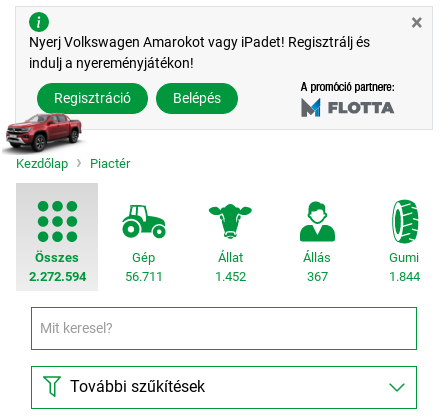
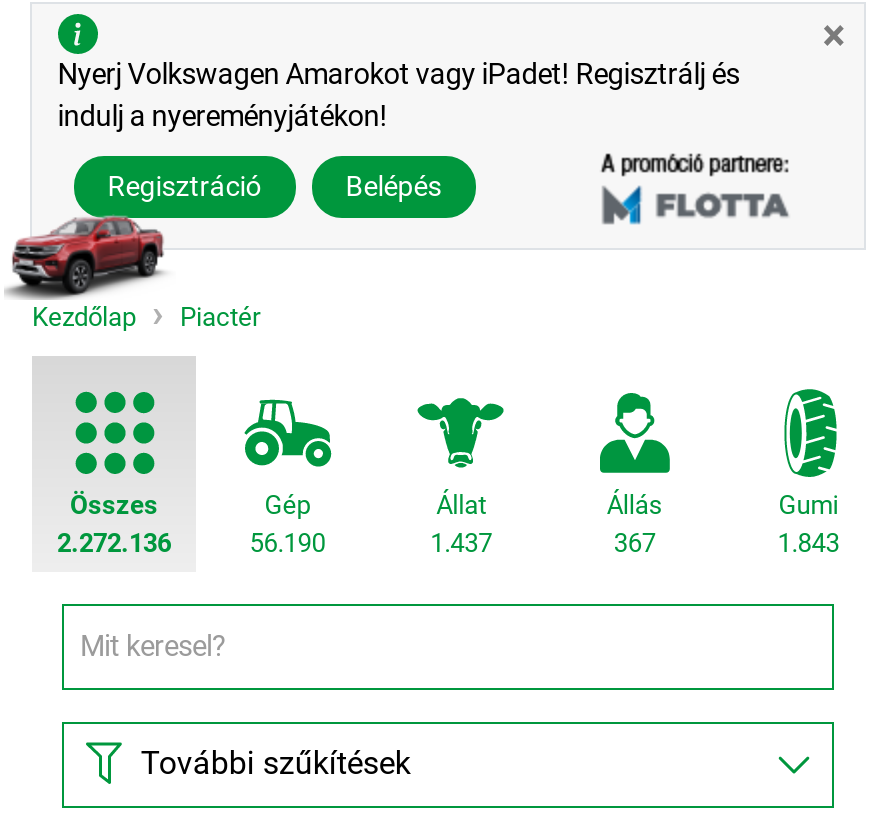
[28,269,85,284] 2.272.594 -> [57,529,171,559] 2.272.136
[125,269,163,284] 56.711 -> [250,529,326,559] 56.190
[215,269,246,284] 1.452 -> [430,529,492,559] 1.437
[389,269,420,284] 1.844 -> [777,529,839,559] 1.843

